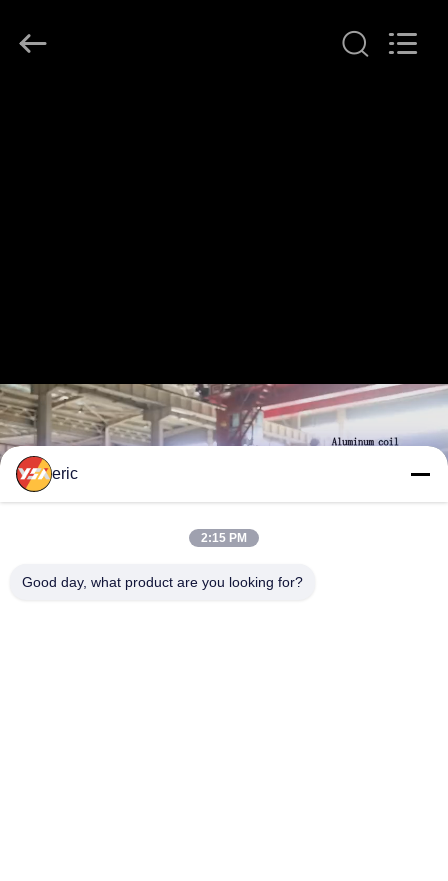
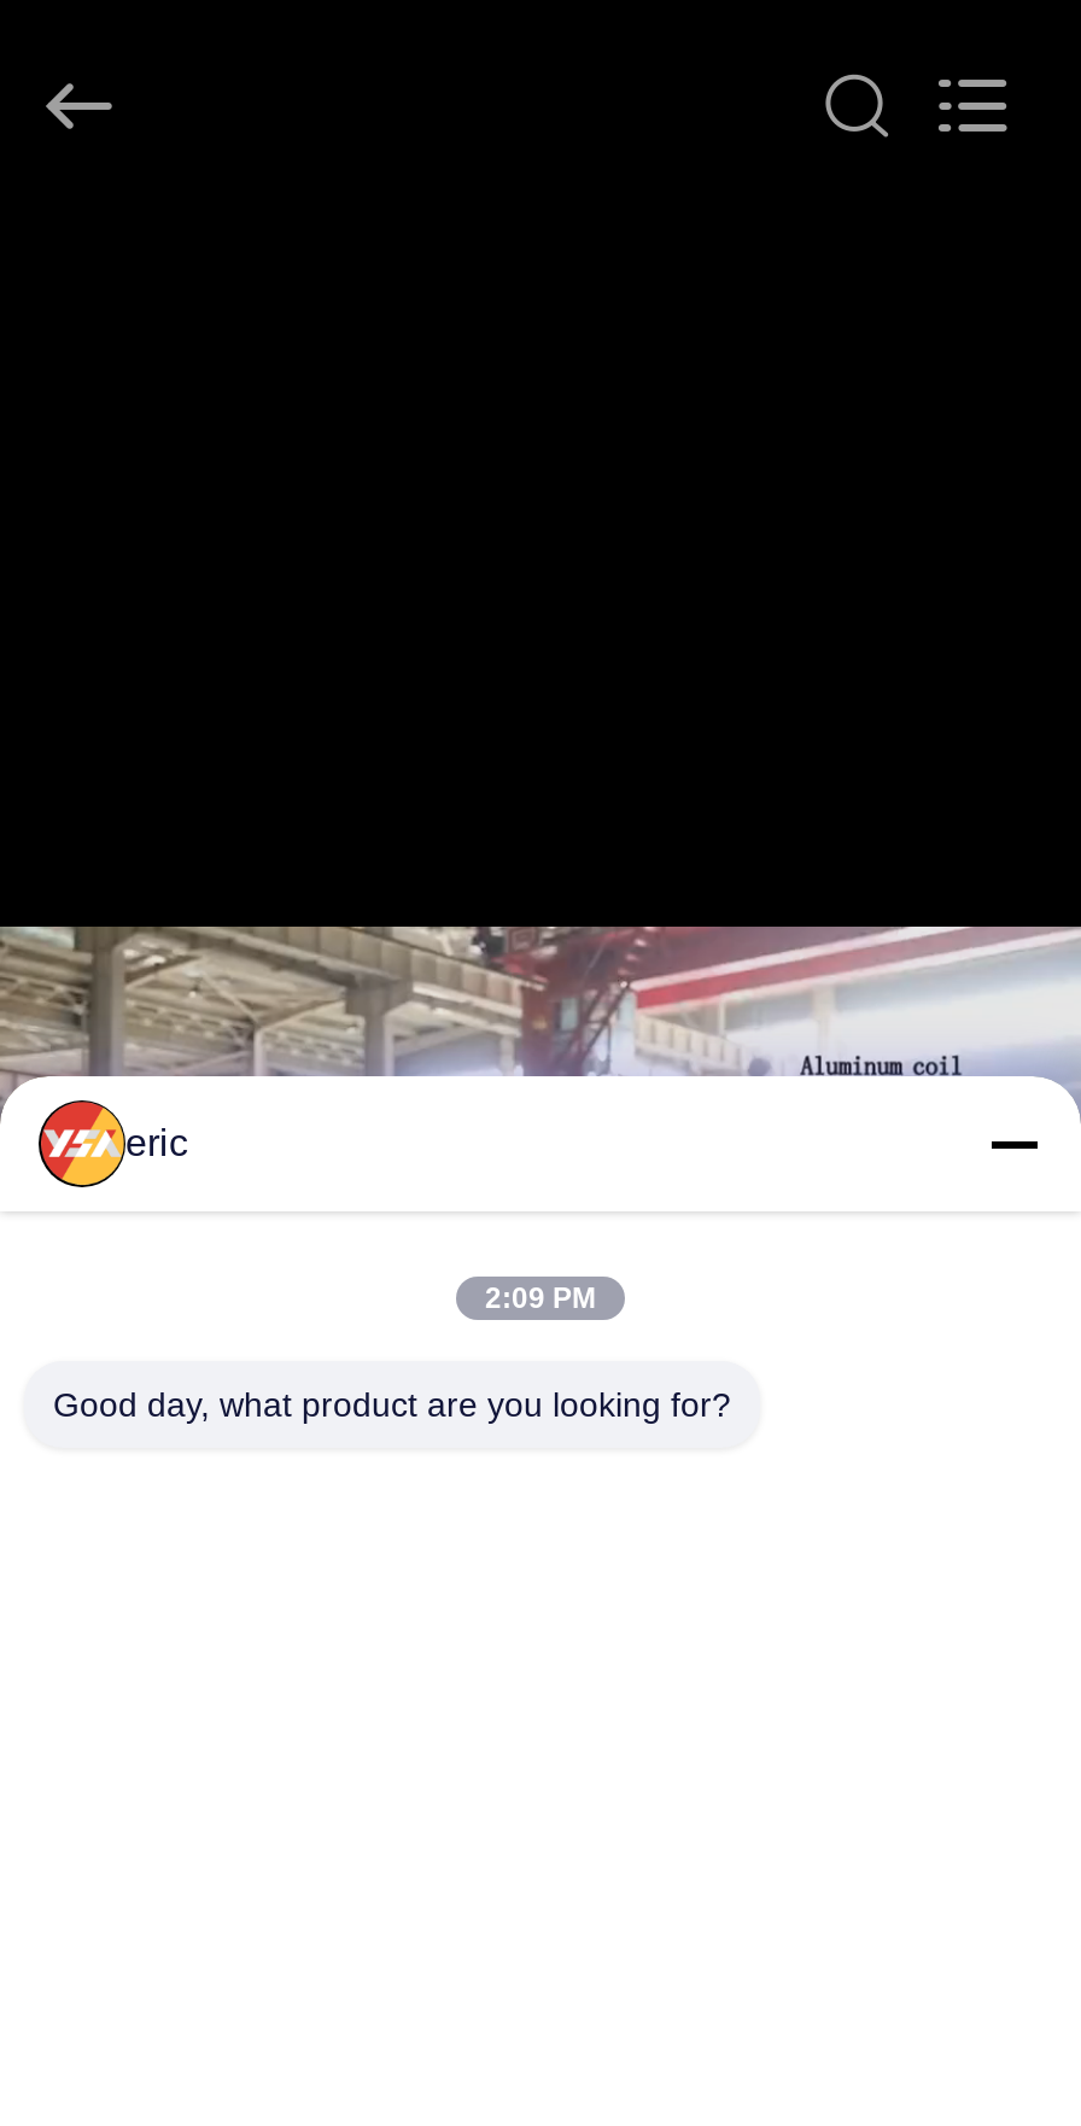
[201,531,247,545] 2:15 PM -> [485,1281,596,1315] 2:09 PM

